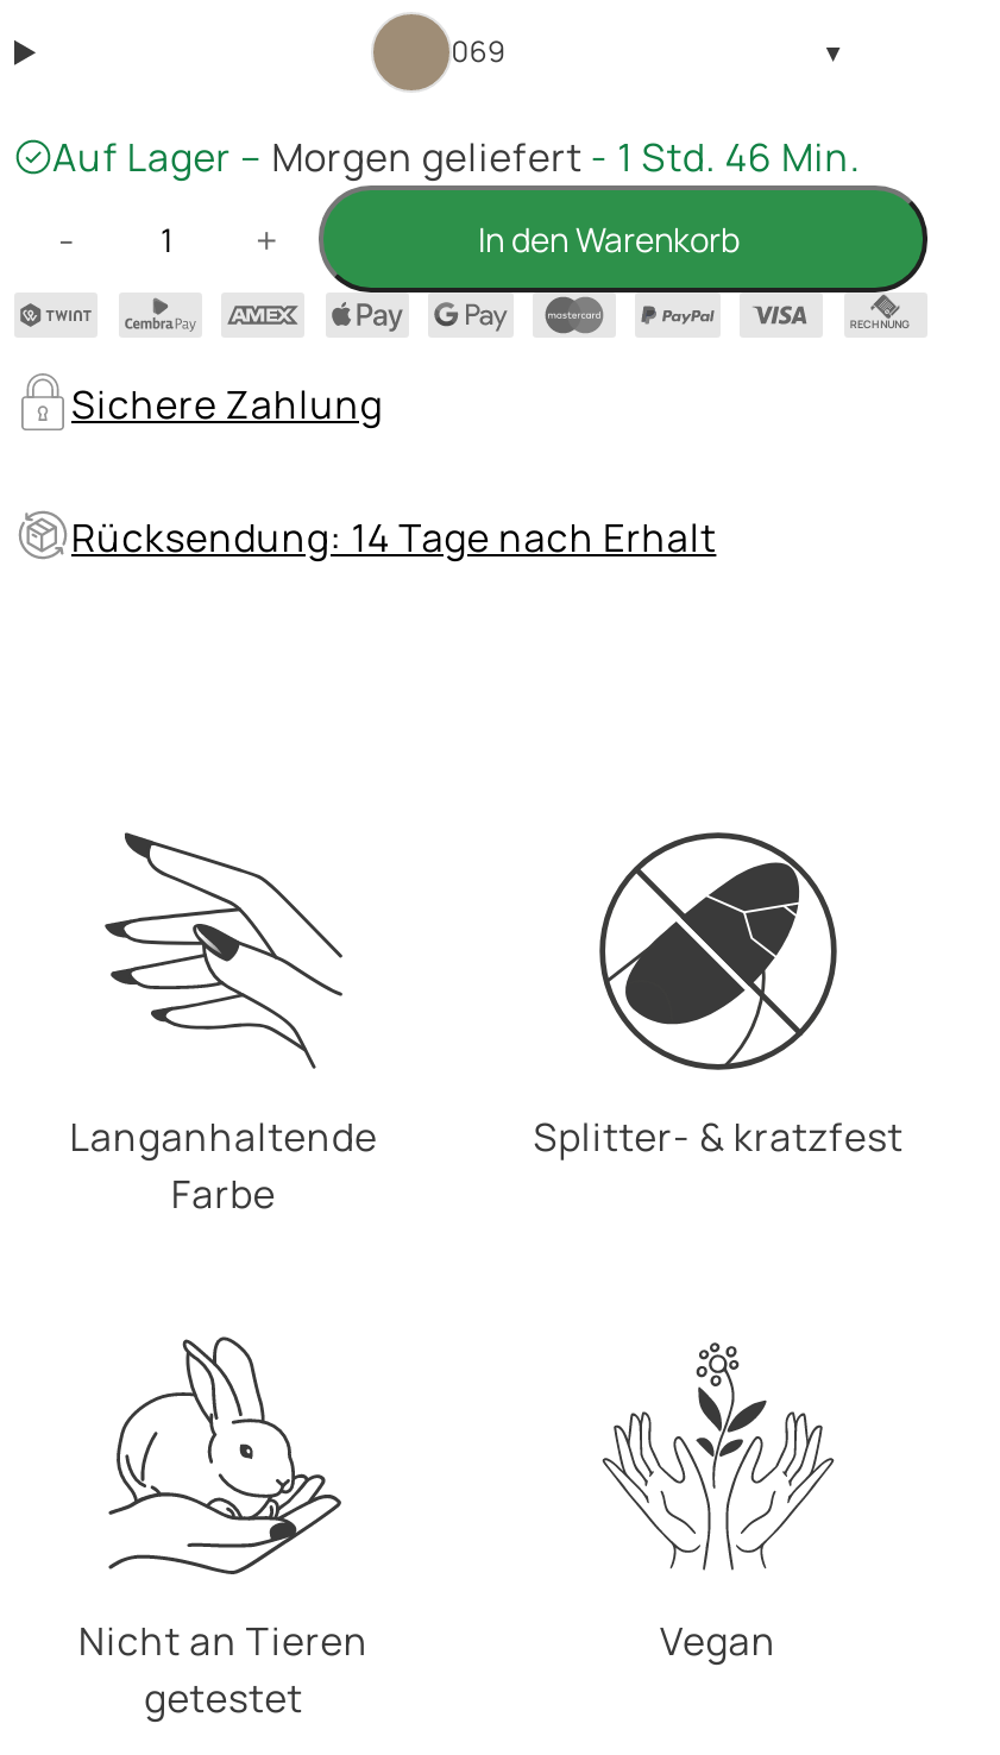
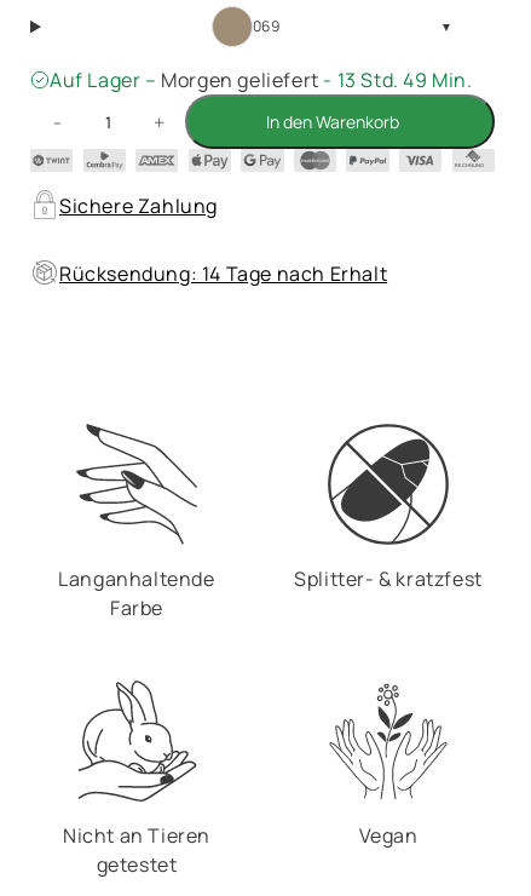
[52,131,861,184] Auf Lager – Morgen geliefert - 1 Std. 46 Min. -> [50,67,472,93] Auf Lager – Morgen geliefert - 13 Std. 49 Min.

